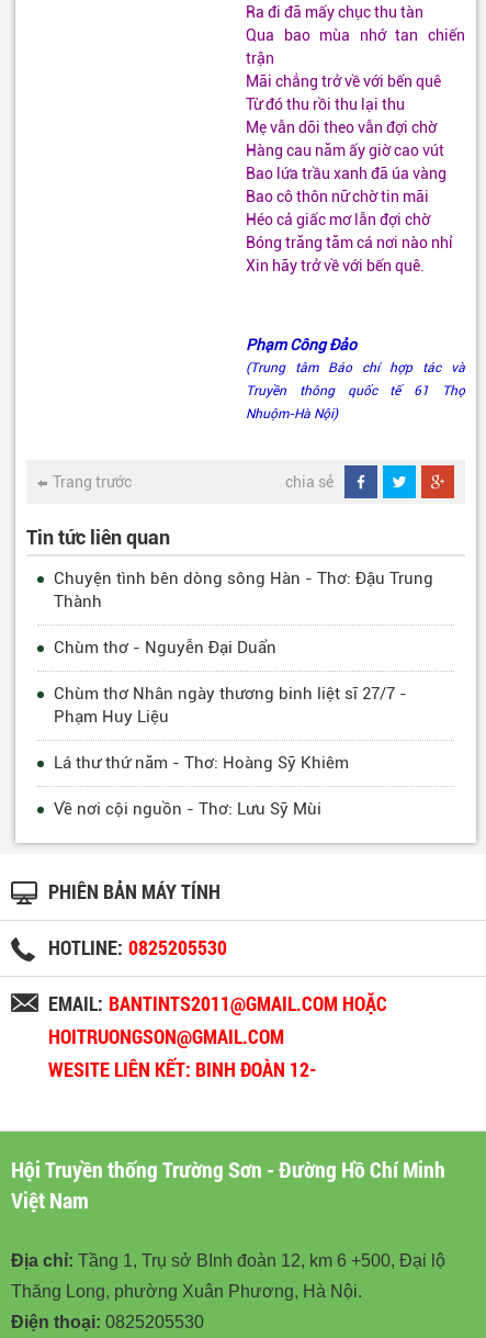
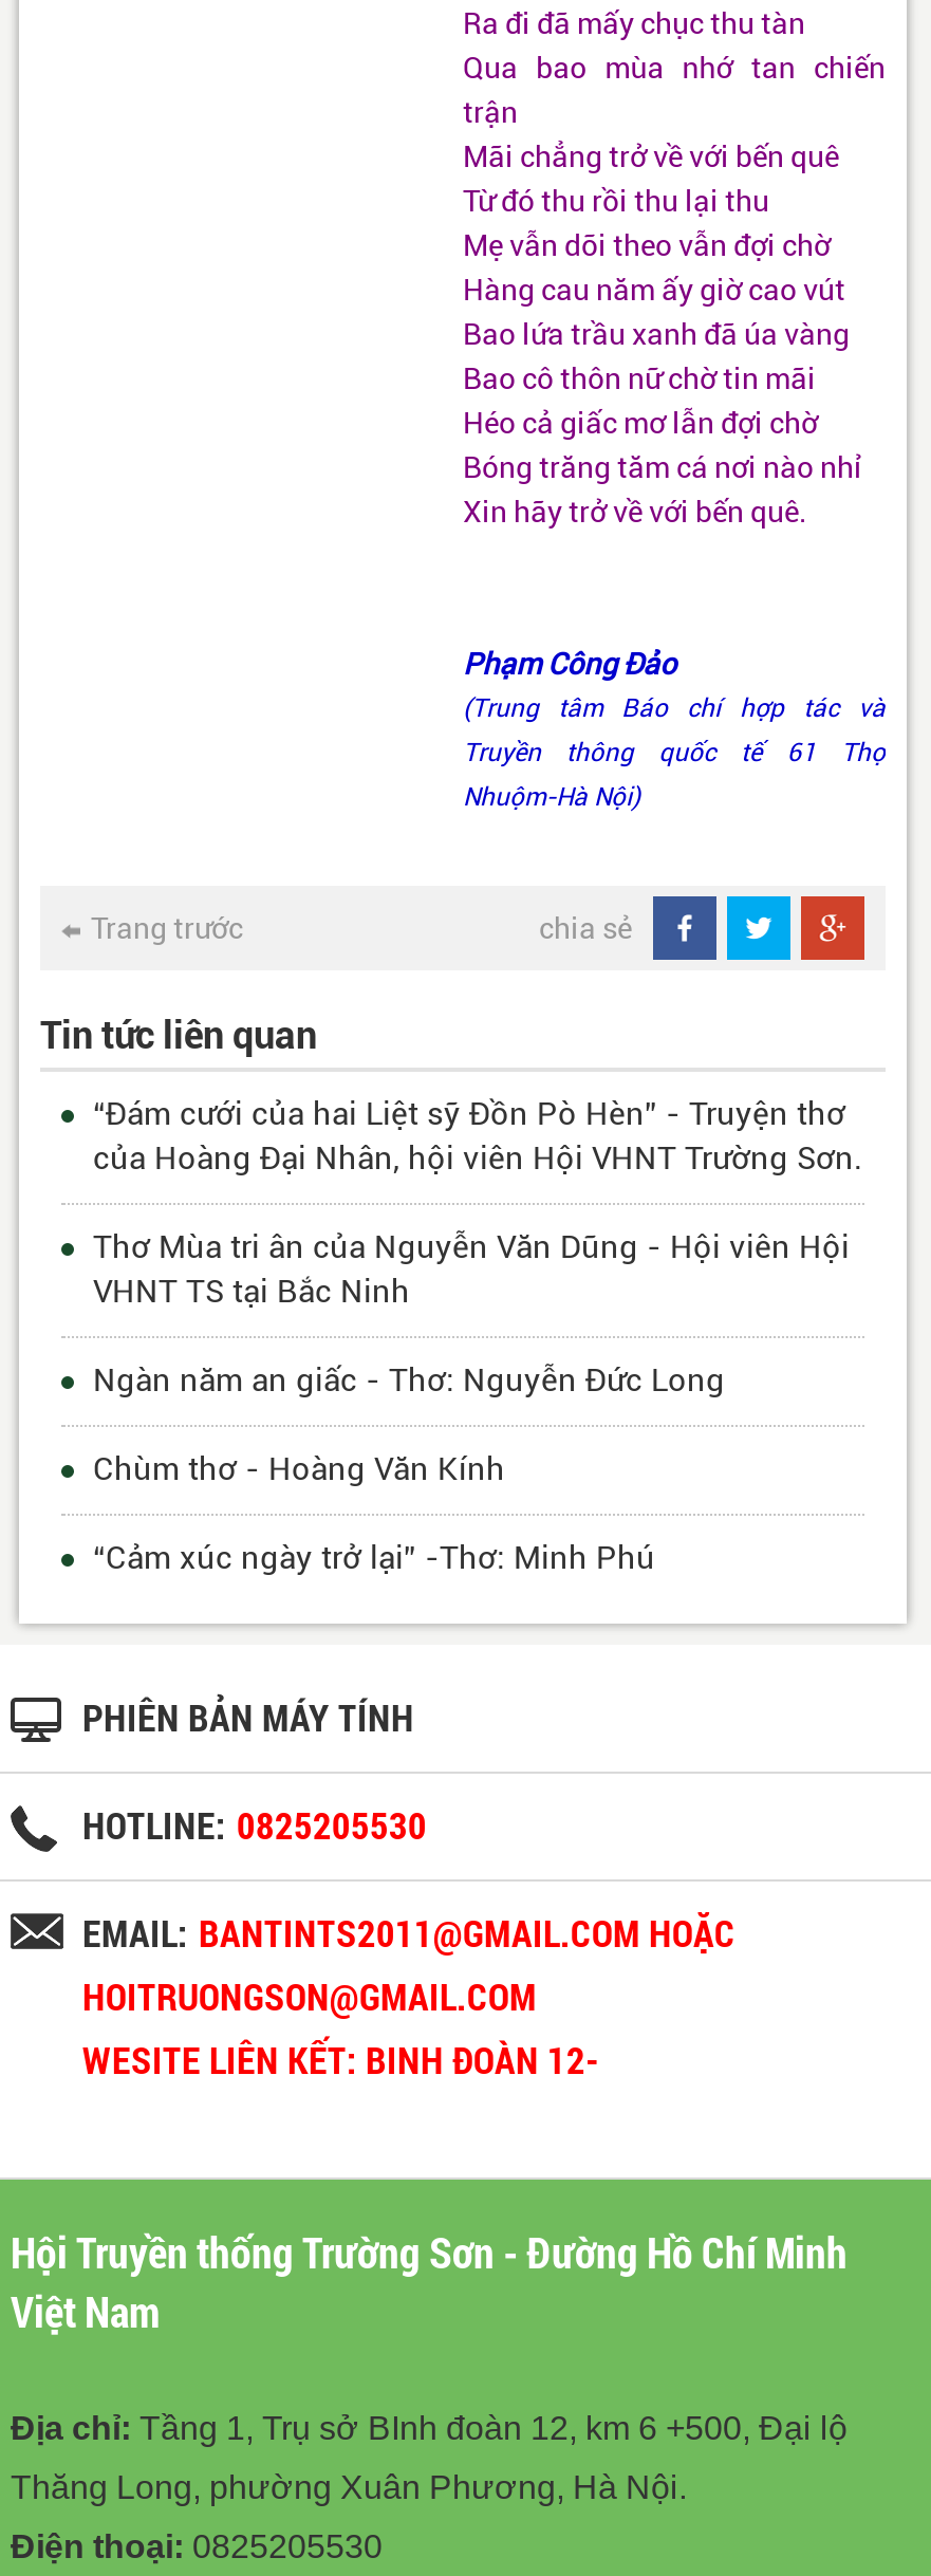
[54,569,433,612] Chuyện tình bên dòng sông Hàn - Thơ: Đậu Trung | Thành -> [93,1096,862,1178] “Đám cưới của hai Liệt sỹ Đồn Pò Hèn” - Truyện thơ | của Hoàng Đại Nhân, hội viên Hội VHNT Trường Sơn.
[54,638,276,658] Chùm thơ - Nguyễn Đại Duẩn -> [93,1229,850,1312] Thơ Mùa tri ân của Nguyễn Văn Dũng - Hội viên Hội | VHNT TS tại Bắc Ninh
[54,684,407,727] Chùm thơ Nhân ngày thương binh liệt sĩ 27/7 - | Phạm Huy Liệu -> [93,1362,725,1400] Ngàn năm an giấc - Thơ: Nguyễn Đức Long
[54,753,349,773] Lá thư thứ năm - Thơ: Hoàng Sỹ Khiêm -> [93,1451,505,1489] Chùm thơ - Hoàng Văn Kính
[54,800,321,819] Về nơi cội nguồn - Thơ: Lưu Sỹ Mùi -> [93,1540,655,1578] “Cảm xúc ngày trở lại” -Thơ: Minh Phú

